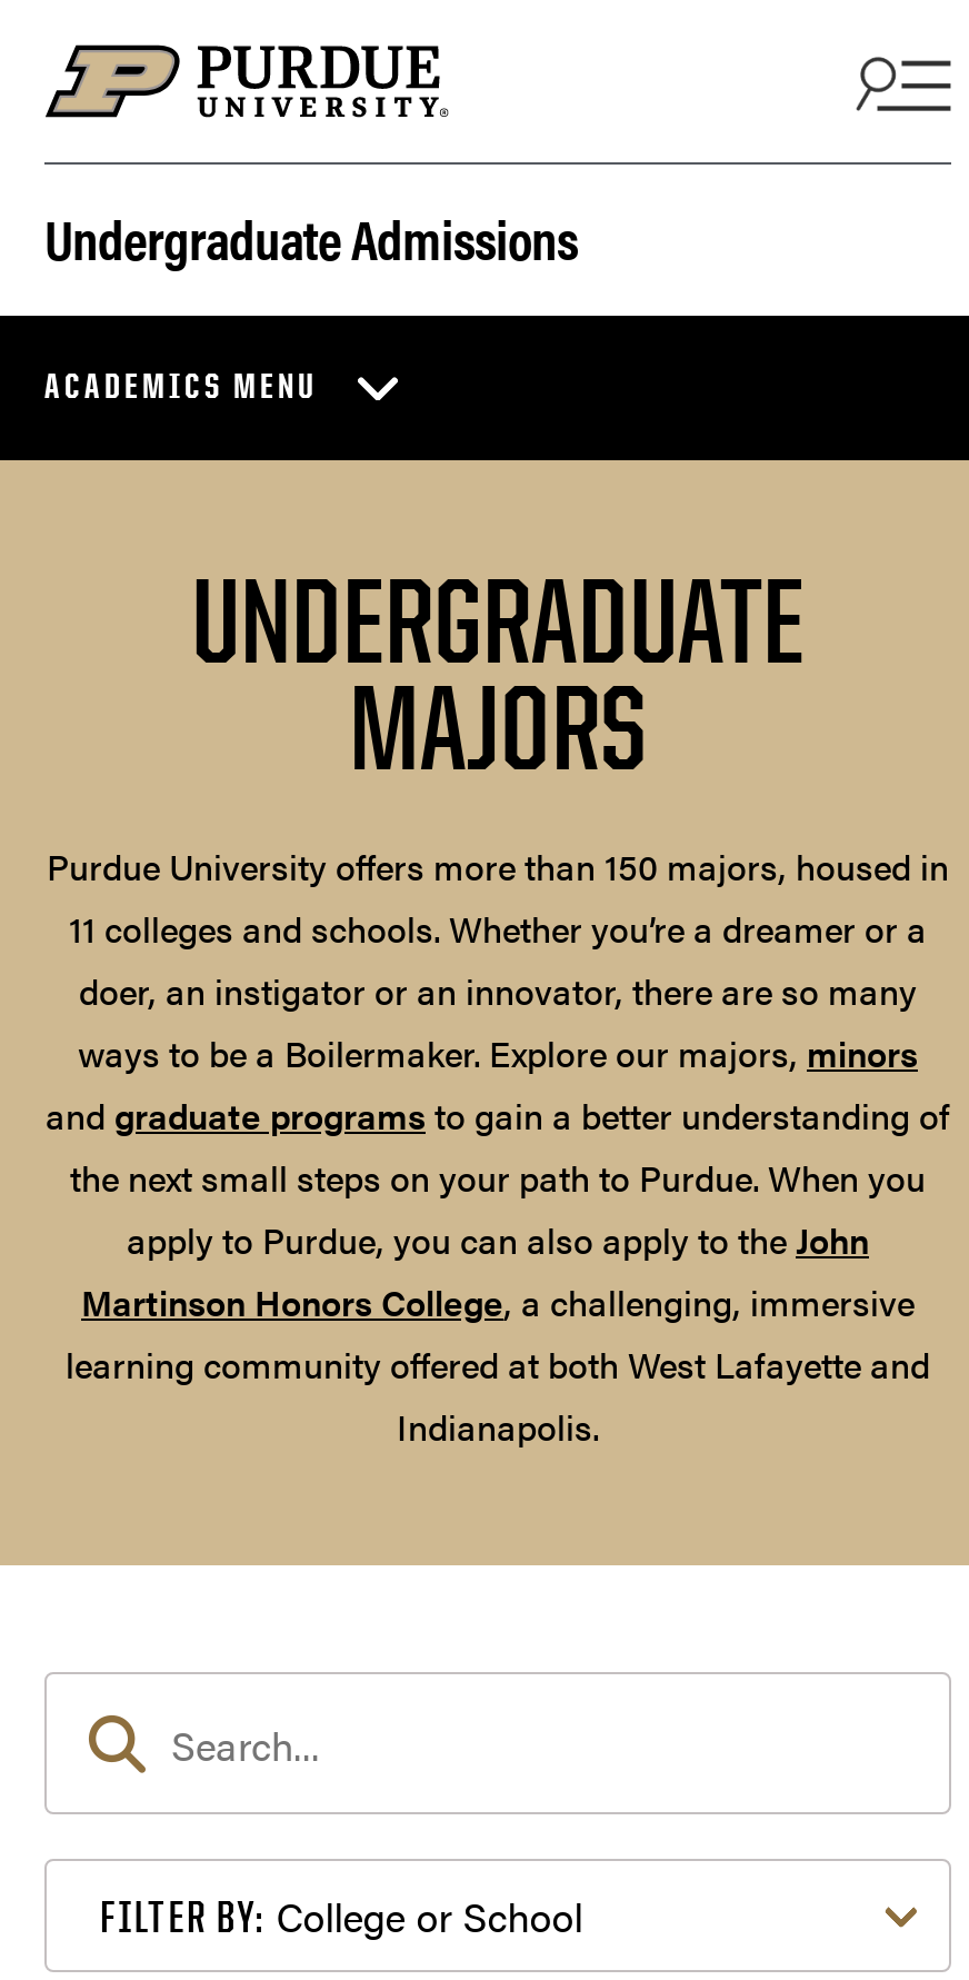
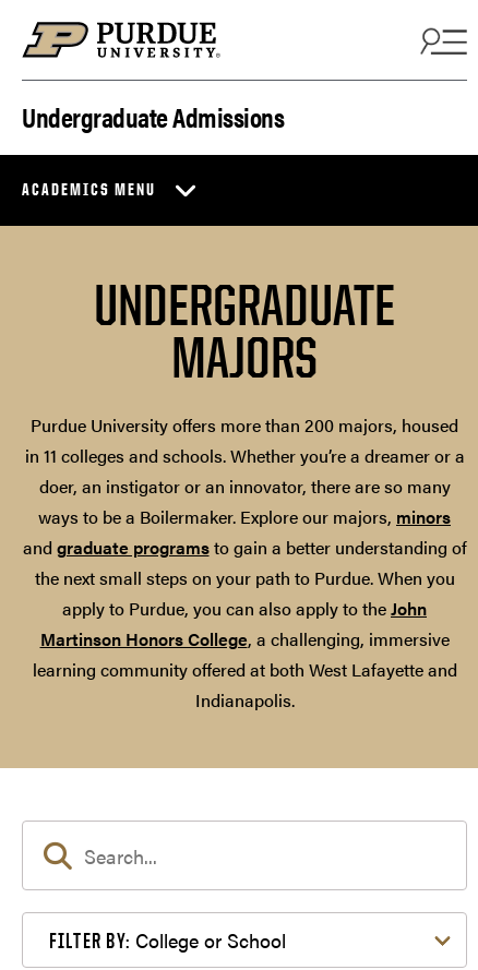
[47,841,949,954] Purdue University offers more than 150 majors, housed in | 11 colleges and schools. Whether you’re a dreamer or a -> [25,413,464,468] Purdue University offers more than 200 majors, housed | in 11 colleges and schools. Whether you’re a dreamer or a

